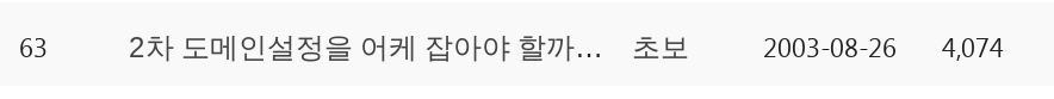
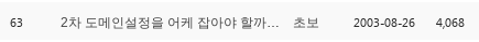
[763,29,1004,64] 2003-08-26 4,074 -> [353,14,465,30] 2003-08-26 4,068

